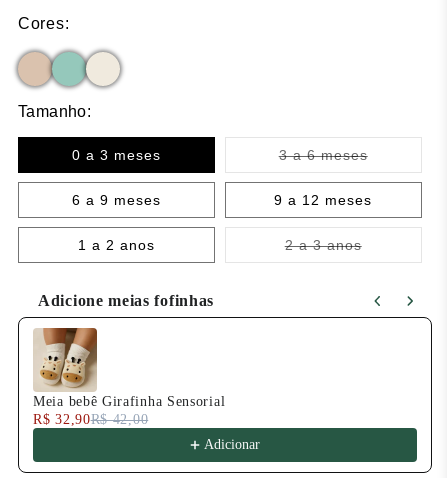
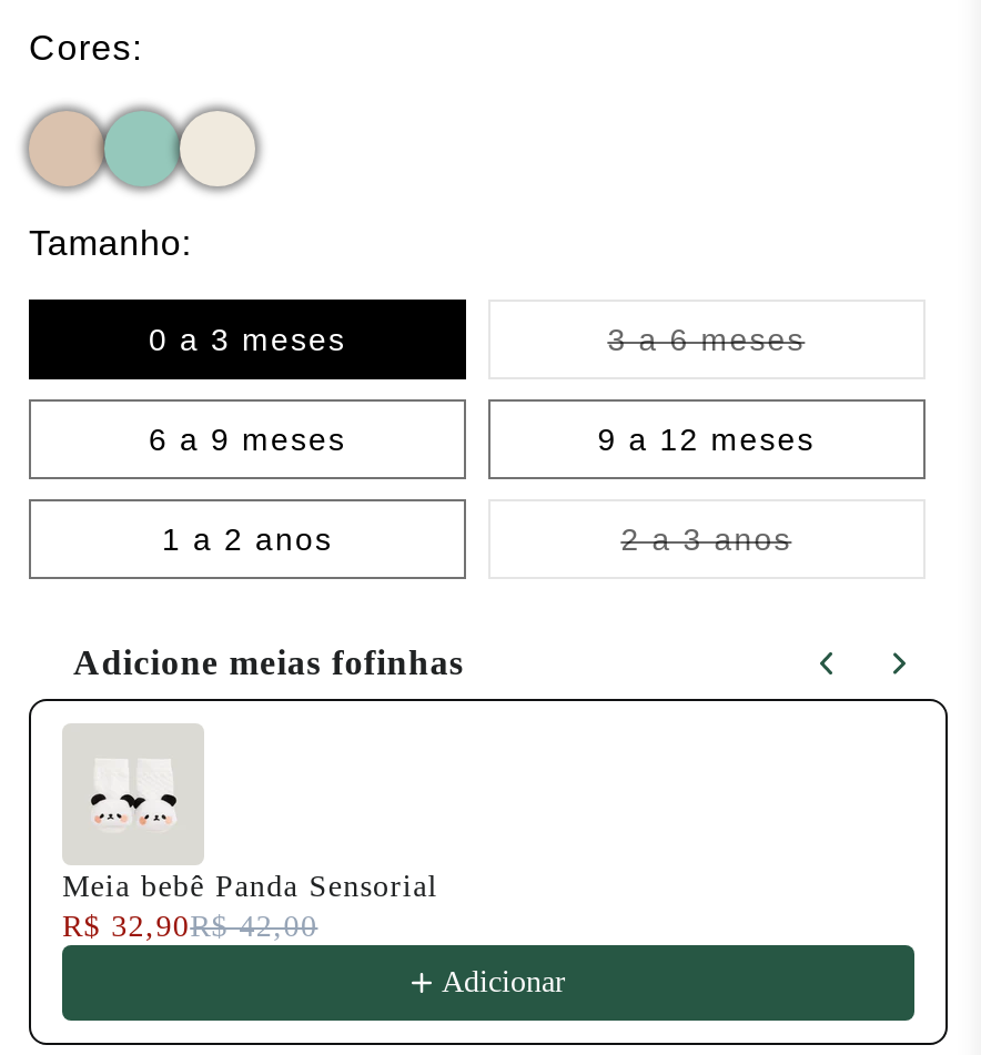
[33,336,225,409] [image] | Meia bebê Girafinha Sensorial -> [62,741,438,903] [image] | Meia bebê Panda Sensorial

